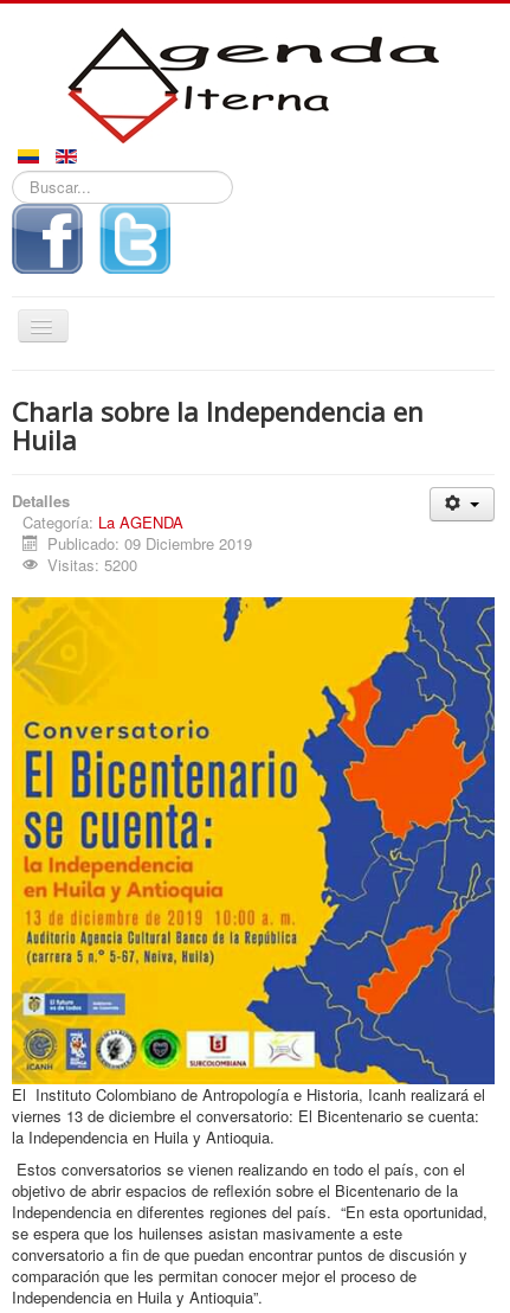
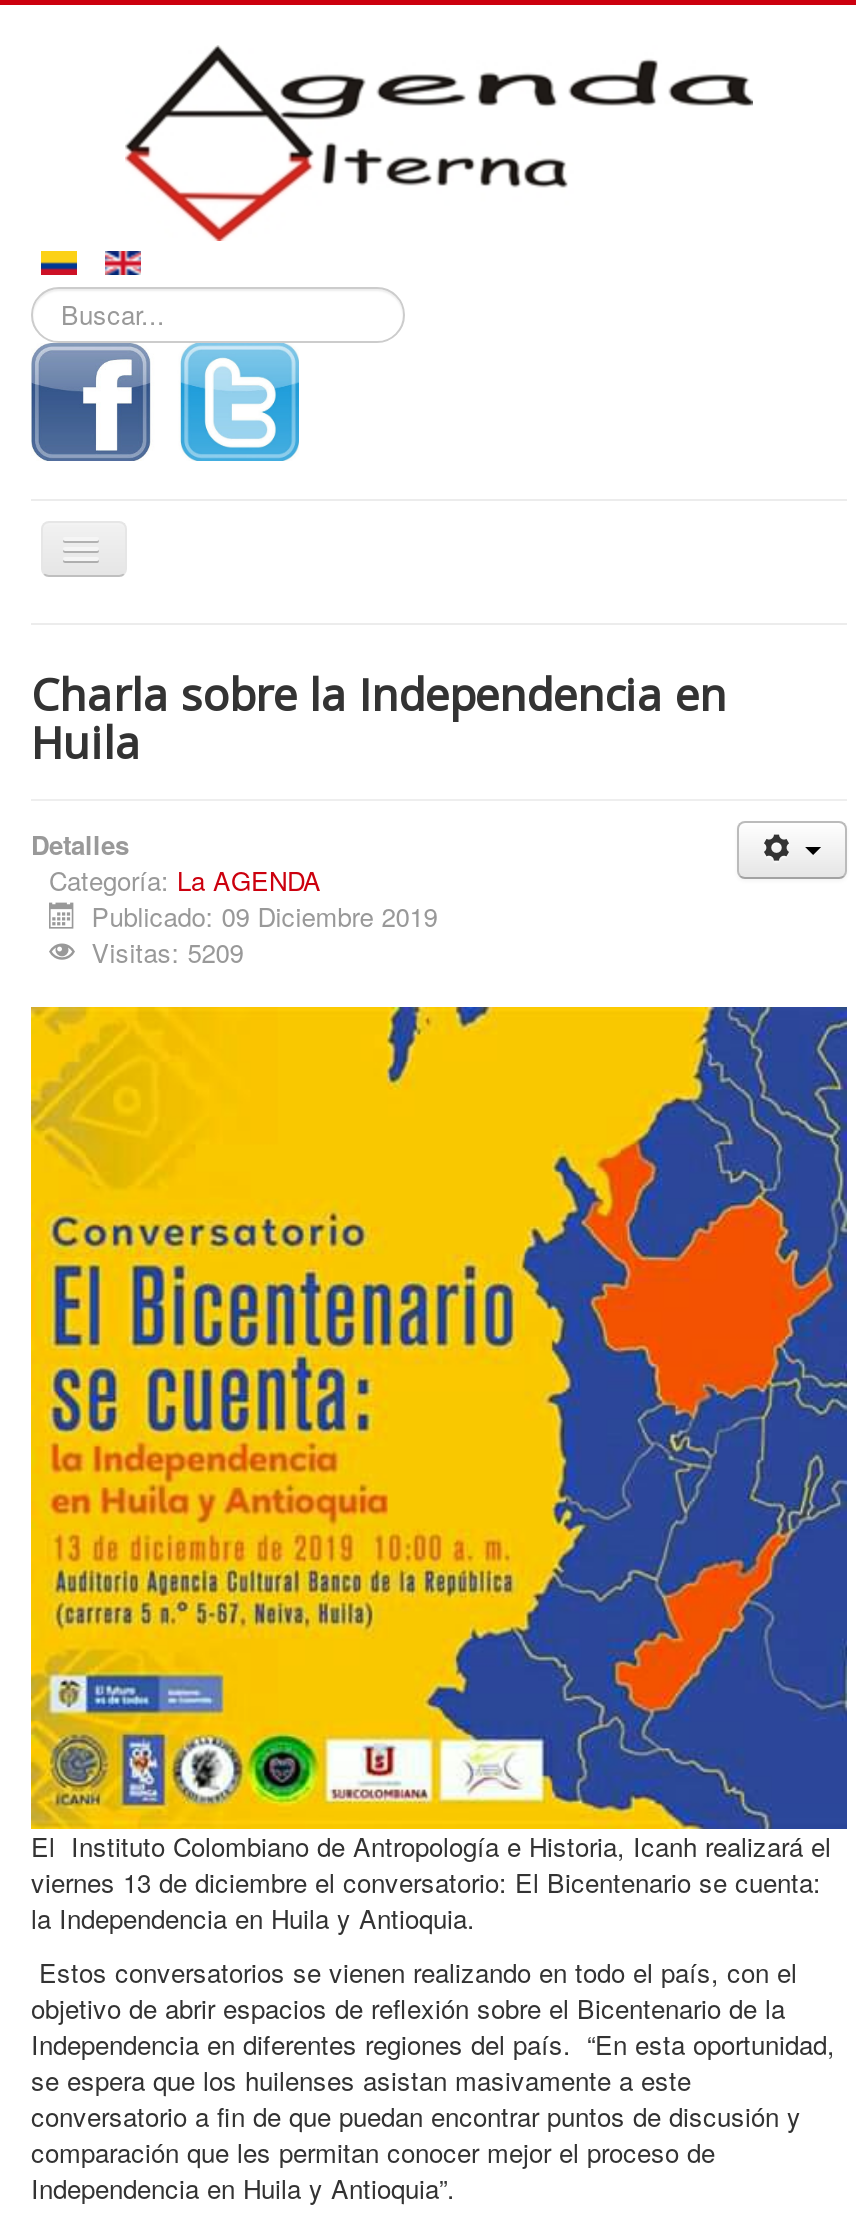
[48,553,137,576] Visitas: 5200 -> [91,933,243,971] Visitas: 5209

